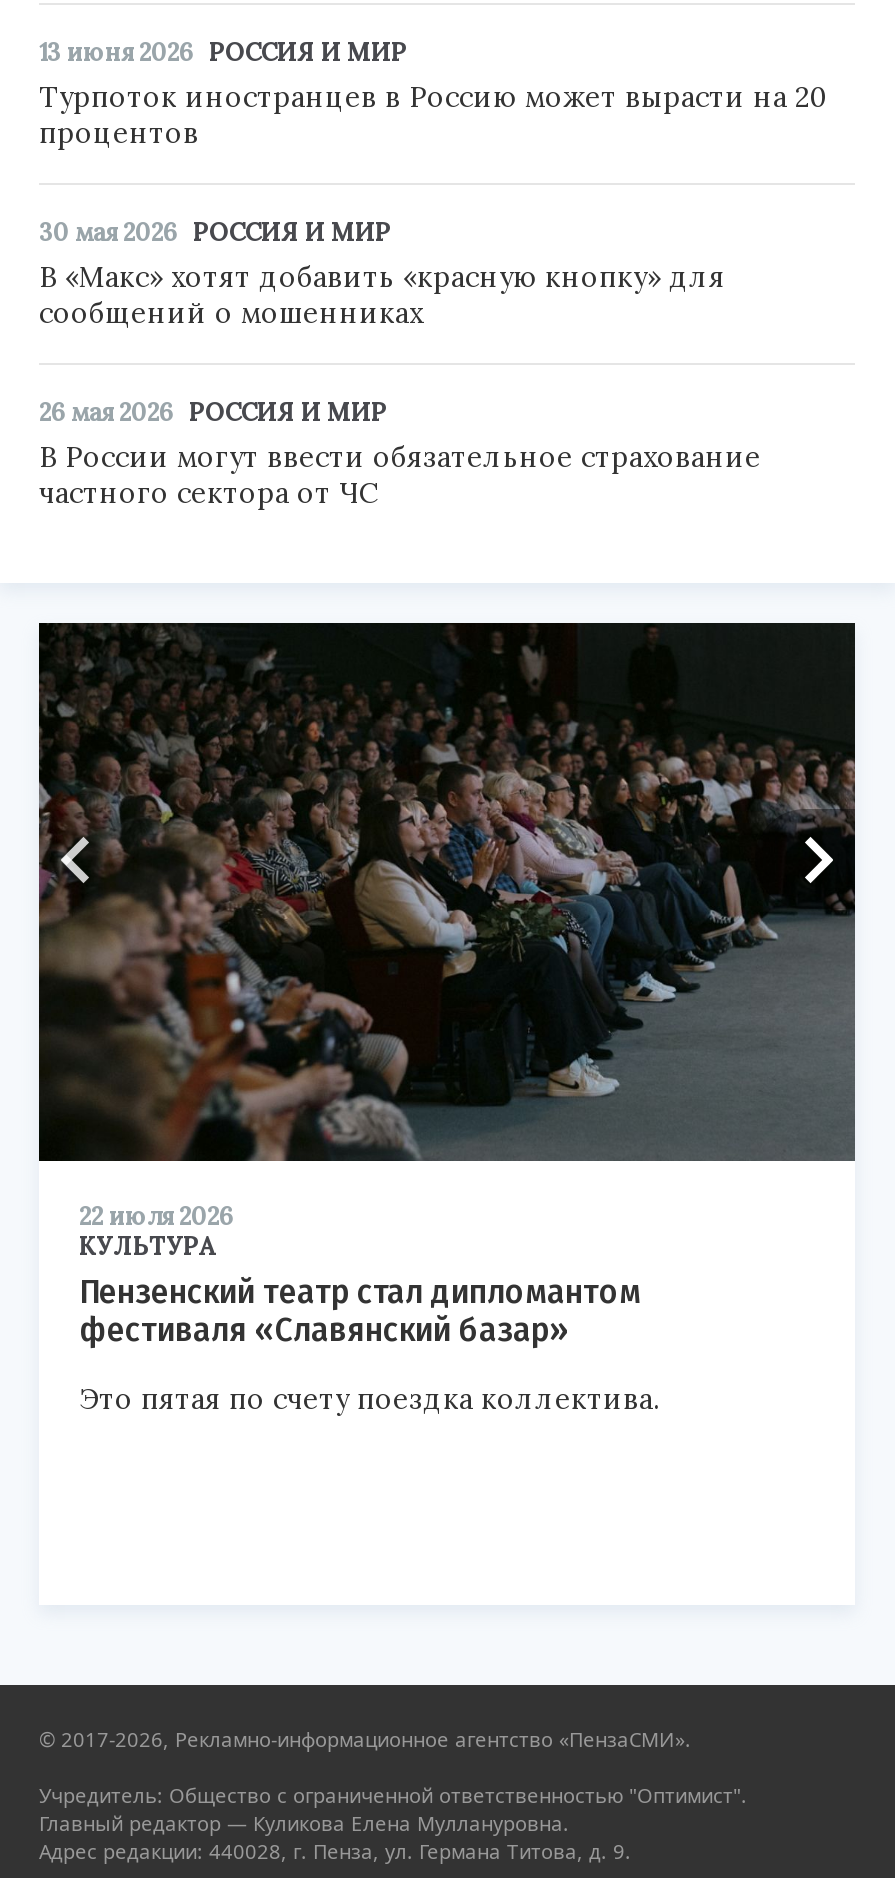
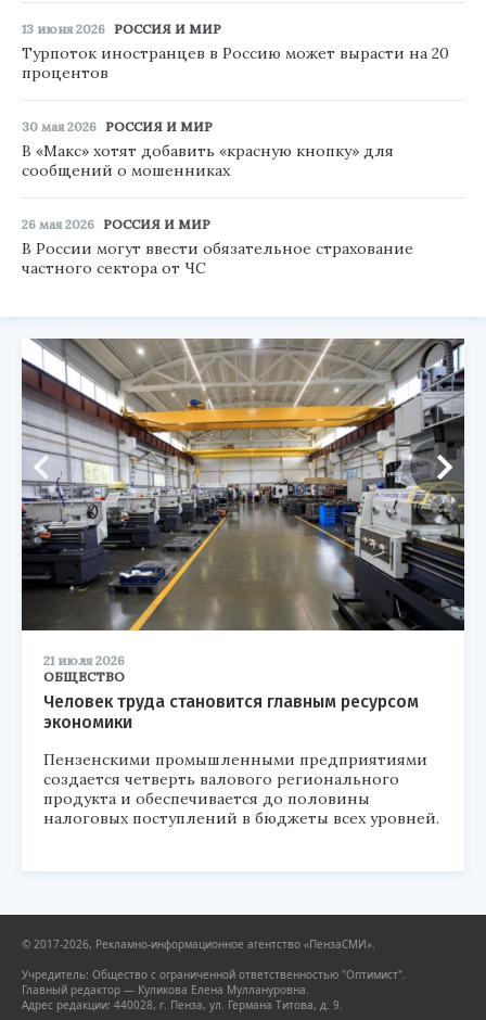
[37,621,857,1349] [image] | 22 июля 2026 | КУЛЬТУРА | Пензенский театр стал дипломантом | фестиваля «Славянский базар» -> [21,337,465,733] [image] | 21 июля 2026 | ОБЩЕСТВО | Человек труда становится главным ресурсом | экономики
[79,1381,659,1417] Это пятая по счету поездка коллектива. -> [43,750,439,828] Пензенскими промышленными предприятиями | создается четверть валового регионального | продукта и обеспечивается до половины | налоговых поступлений в бюджеты всех уровней.

